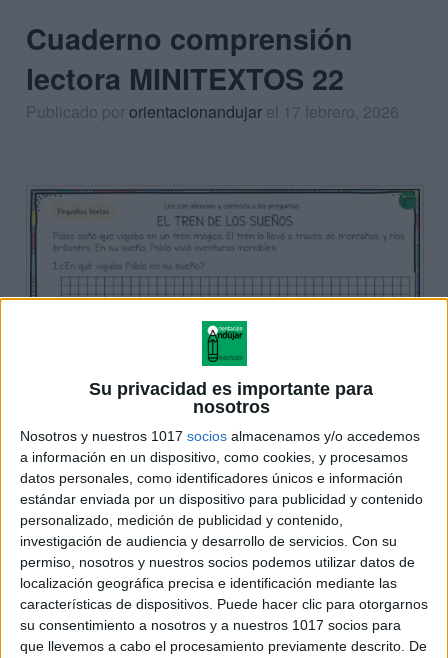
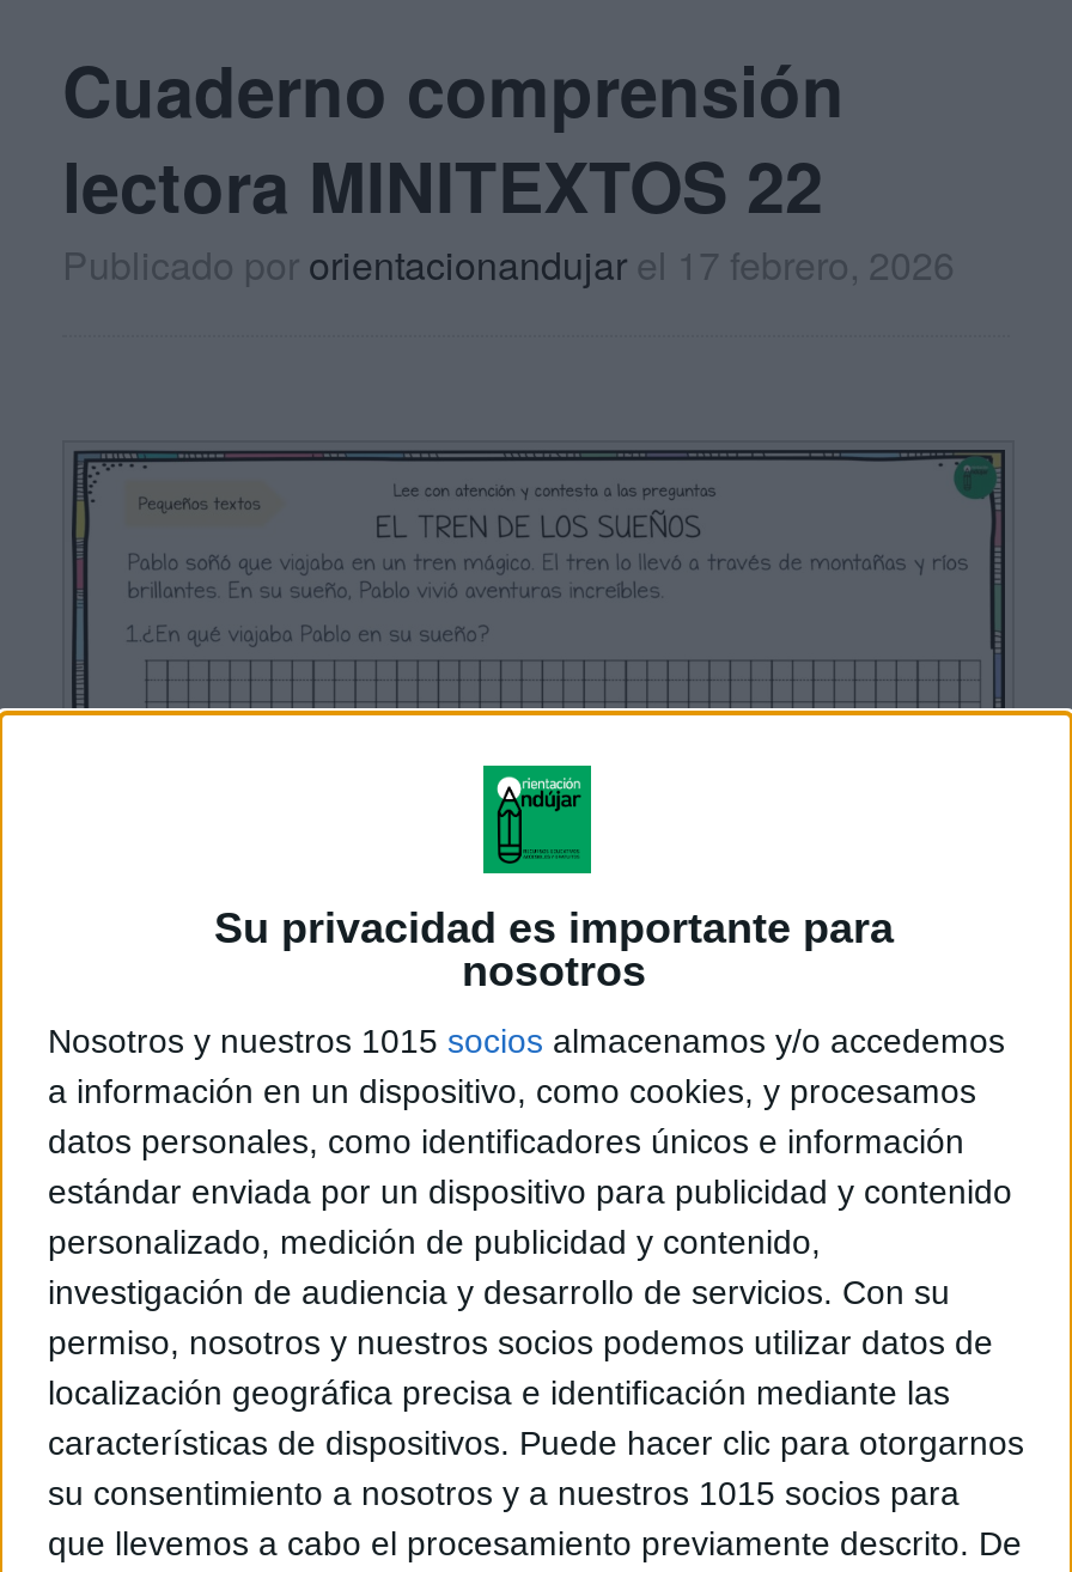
[20,428,420,444] Nosotros y nuestros 1017 socios almacenamos y/o accedemos -> [48,1023,1005,1061] Nosotros y nuestros 1015 socios almacenamos y/o accedemos
[20,617,401,633] su consentimiento a nosotros y a nuestros 1017 socios para -> [48,1475,960,1513] su consentimiento a nosotros y a nuestros 1015 socios para

